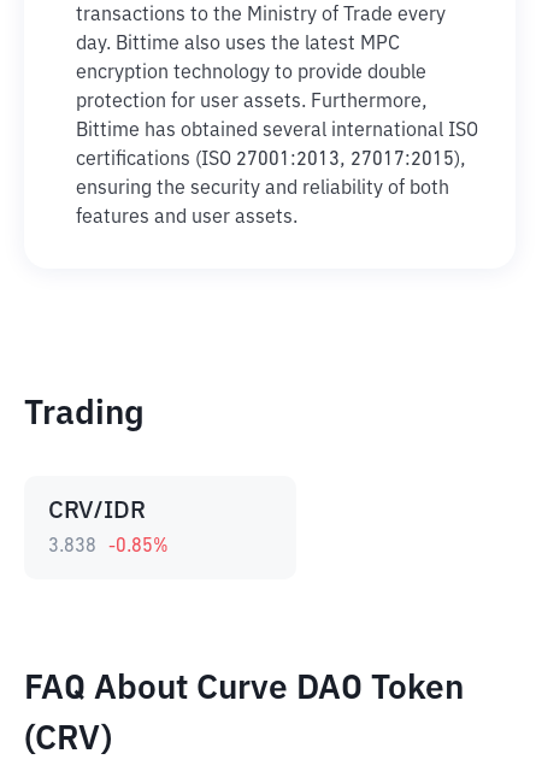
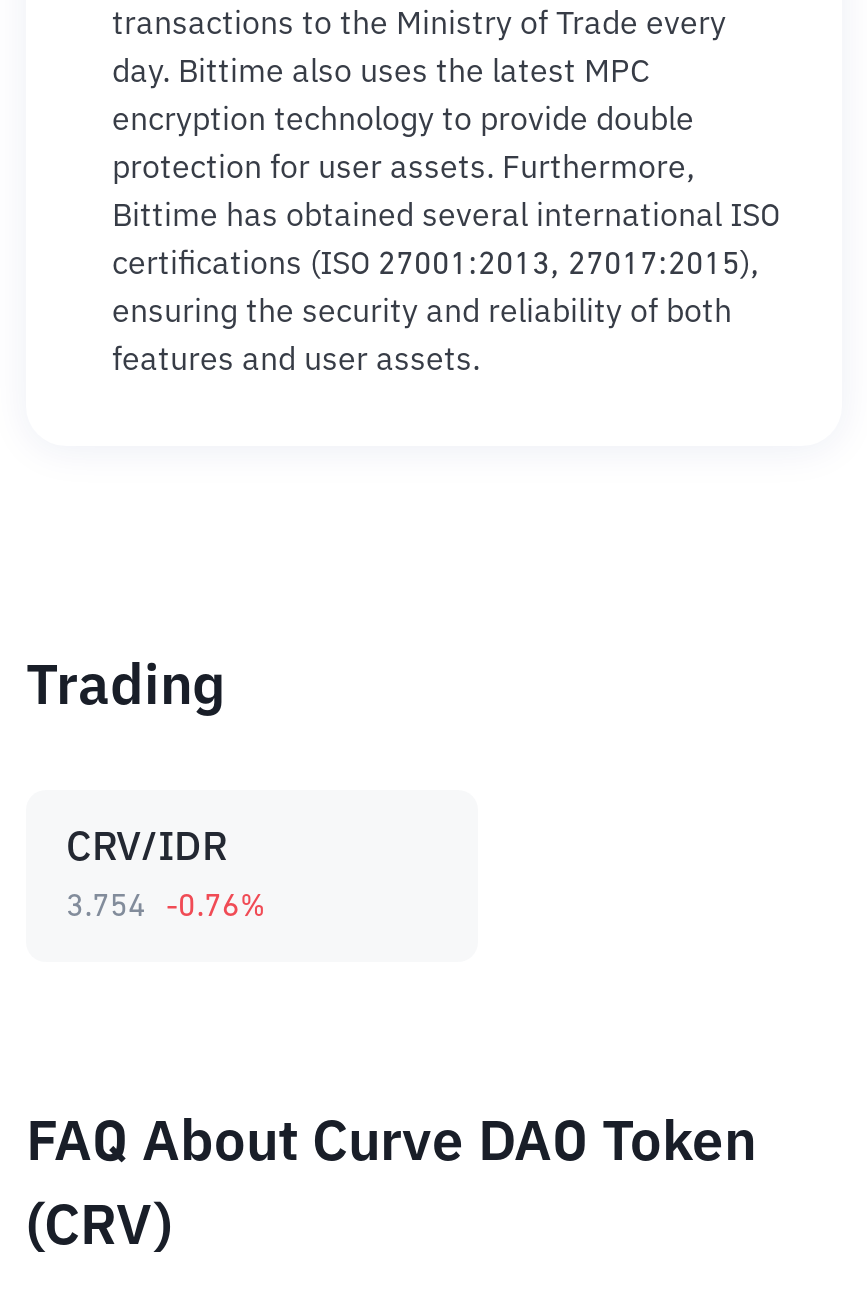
[48,537,96,557] 3.838 -> [66,892,146,924] 3.754
[108,537,169,557] -0.85% -> [166,892,266,924] -0.76%

